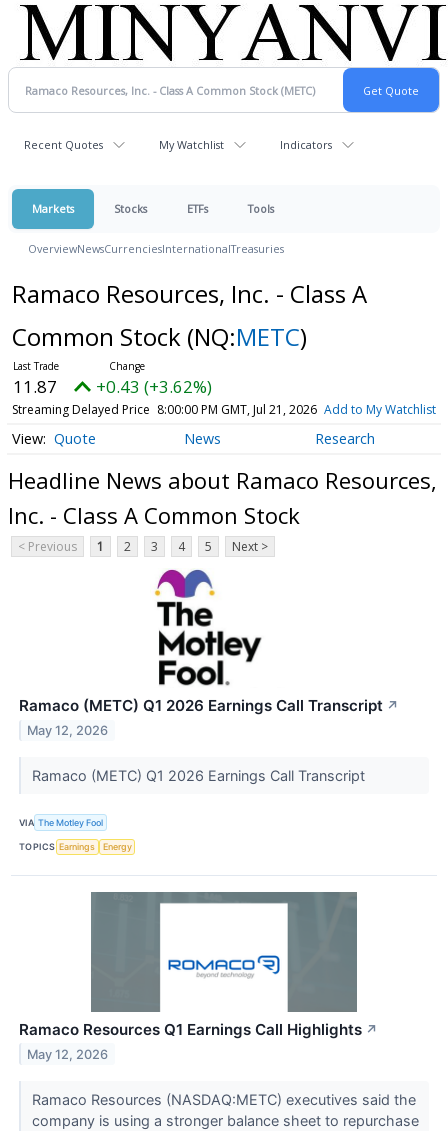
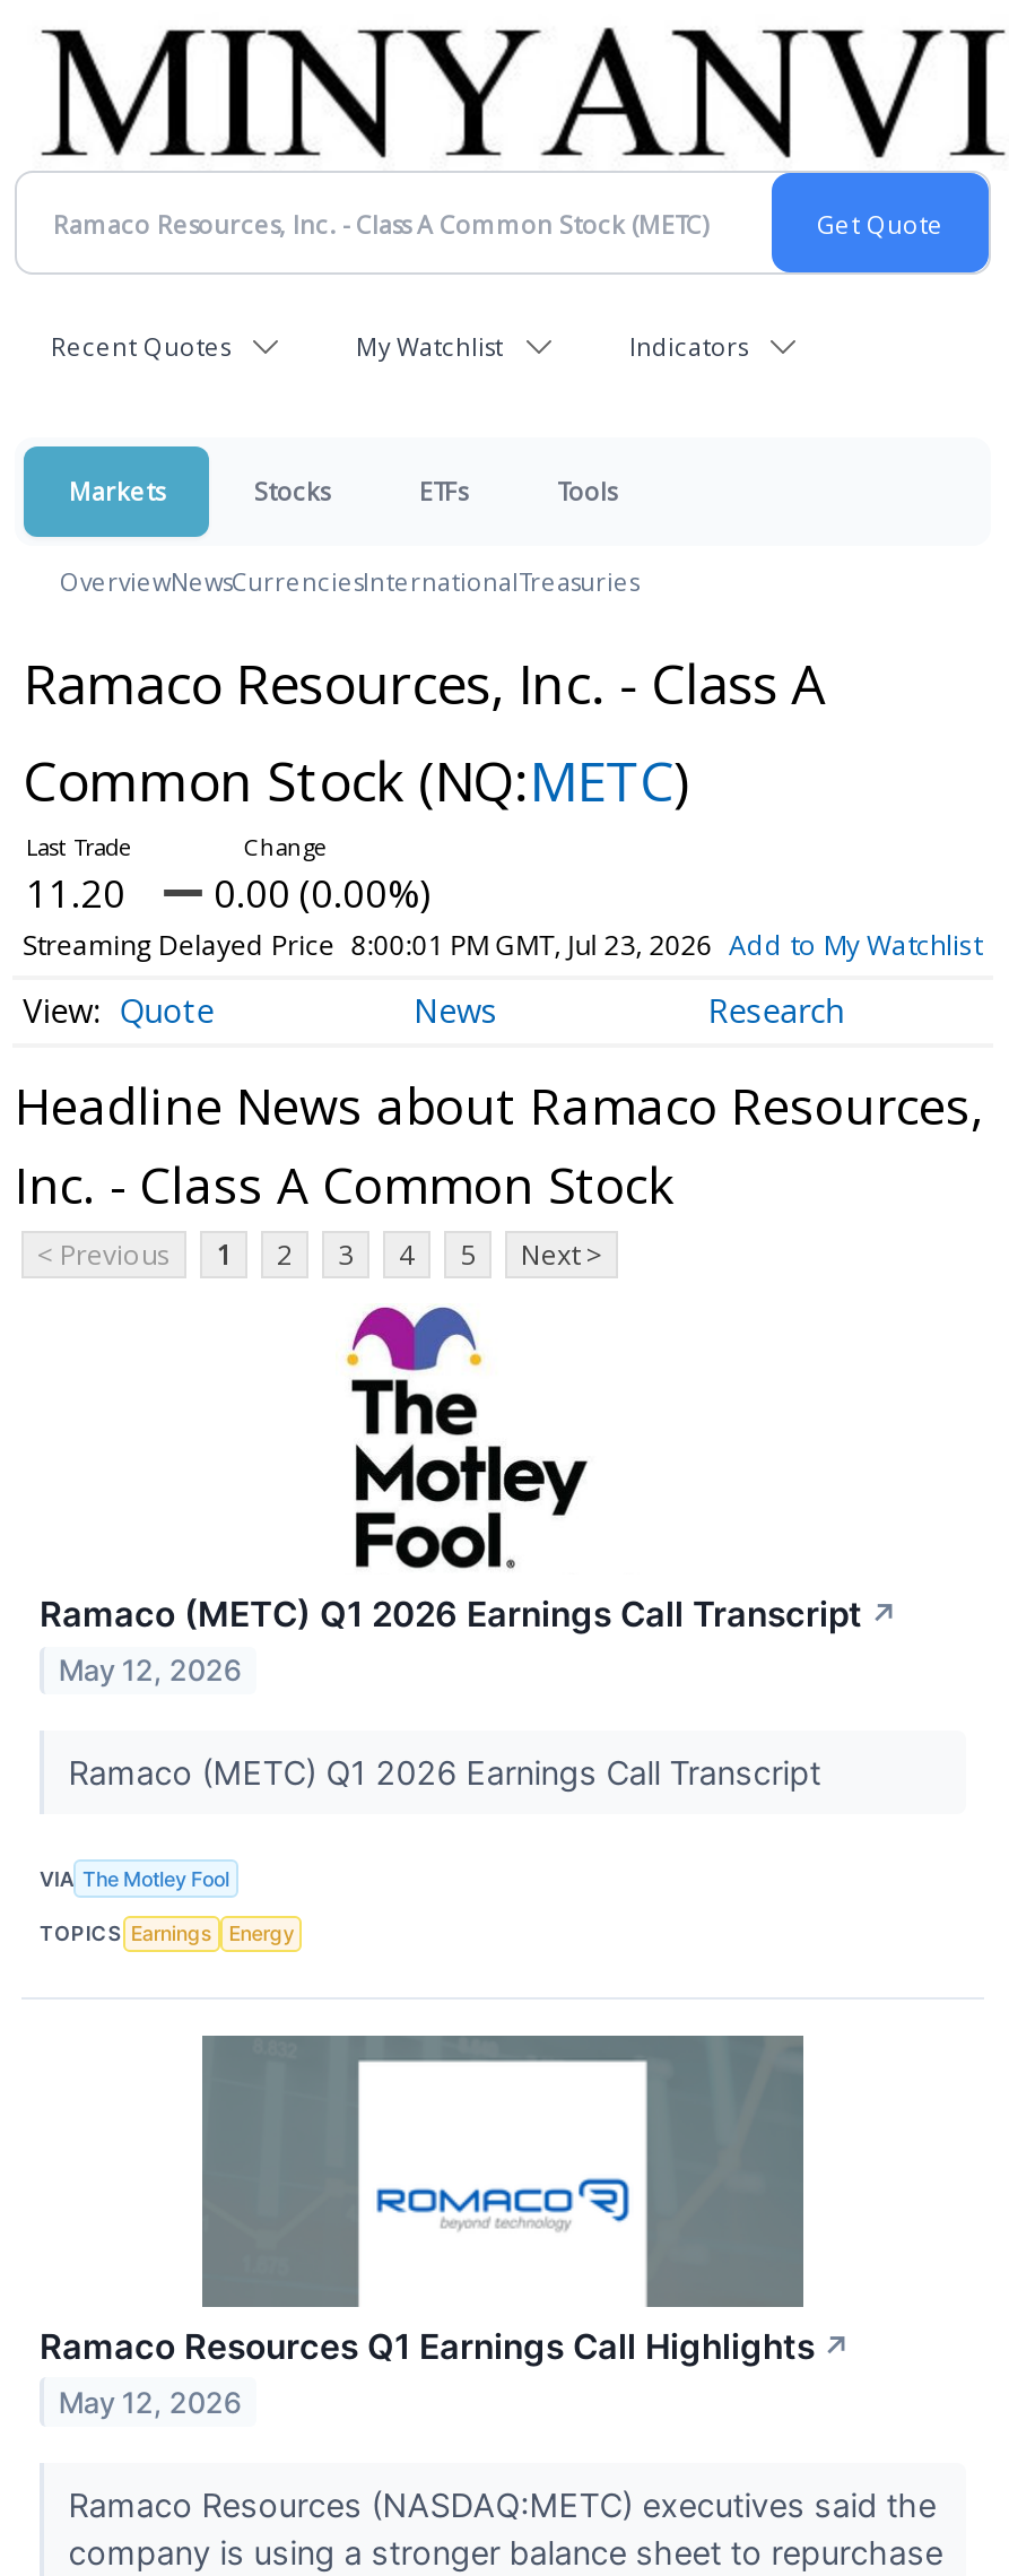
[13,375,57,398] 11.87 -> [26,867,125,919] 11.20
[96,375,212,398] +0.43 (+3.62%) -> [214,867,430,919] 0.00 (0.00%)
[12,401,436,418] Streaming Delayed Price 8:00:00 PM GMT, Jul 21, 2026 Add to My Watchlist -> [23,926,982,964] Streaming Delayed Price 8:00:01 PM GMT, Jul 23, 2026 Add to My Watchlist

